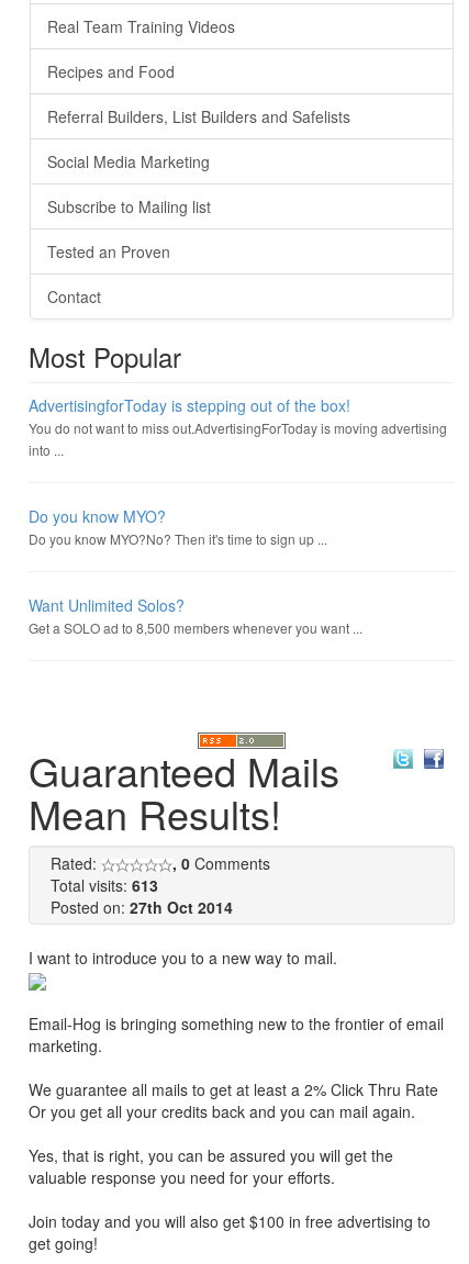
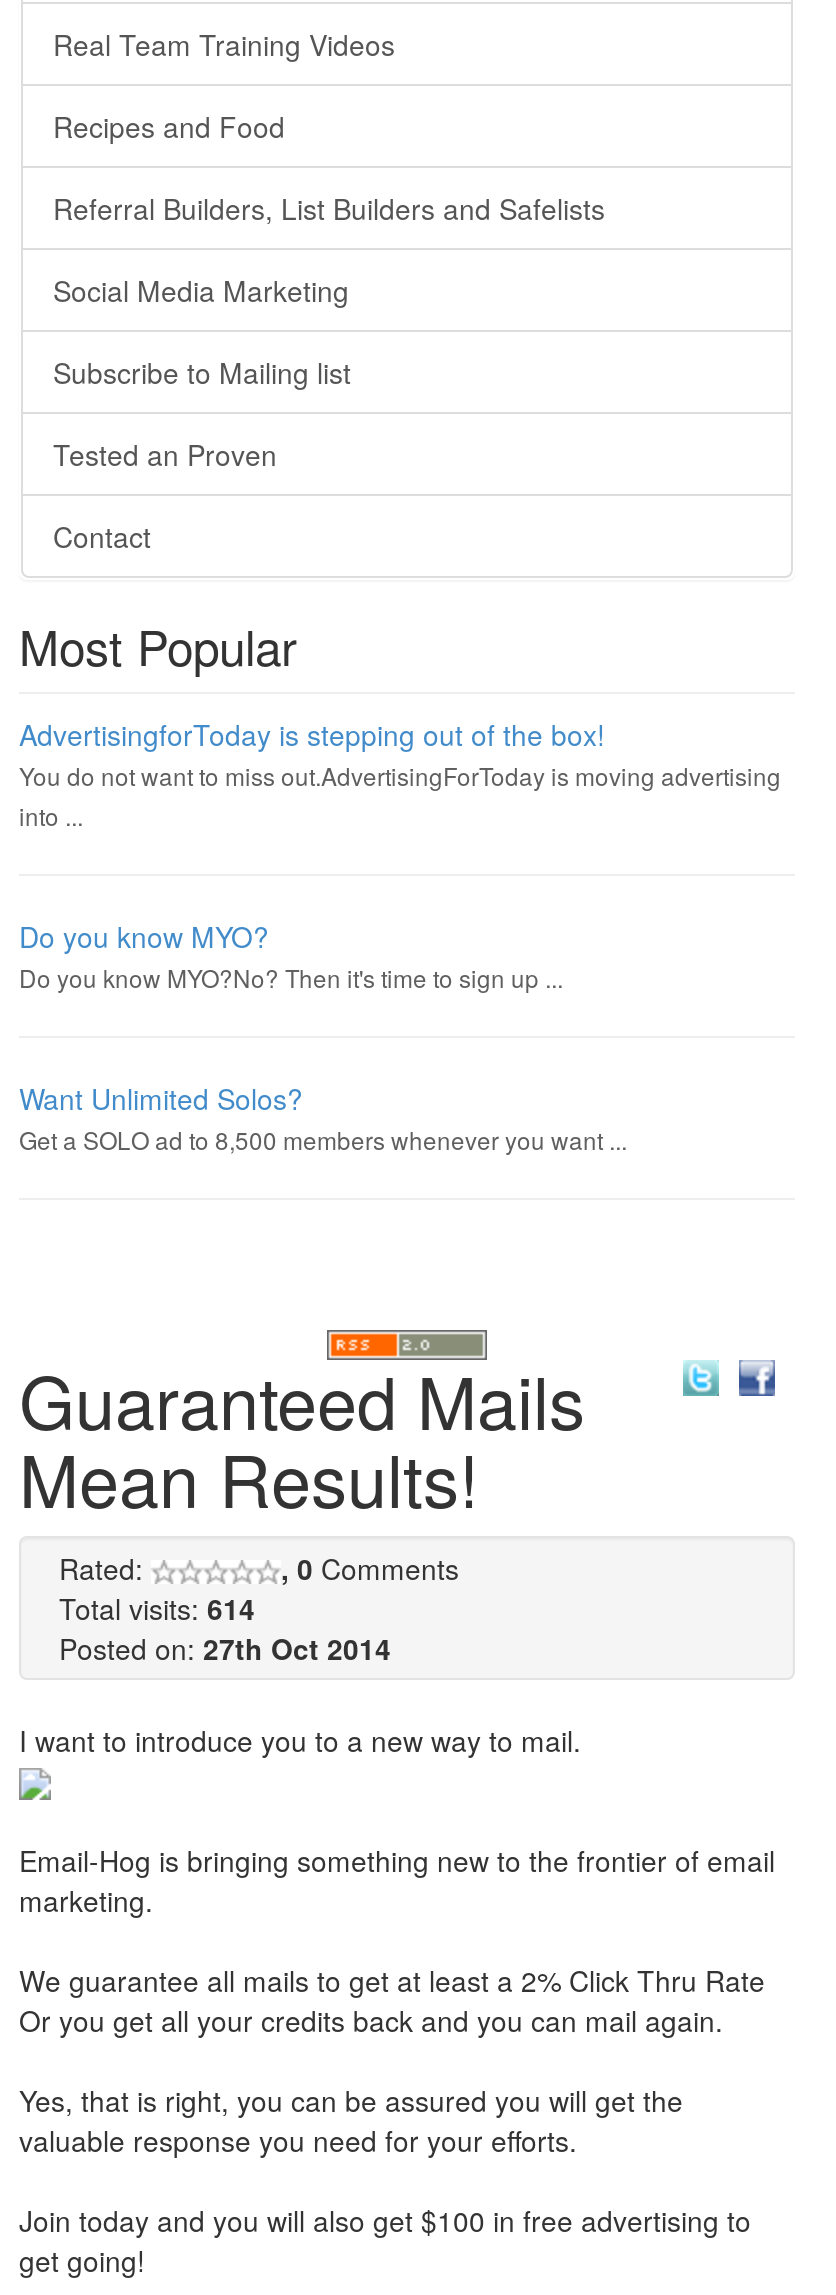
[51,874,158,896] Total visits: 613 -> [59,1588,255,1628] Total visits: 614

